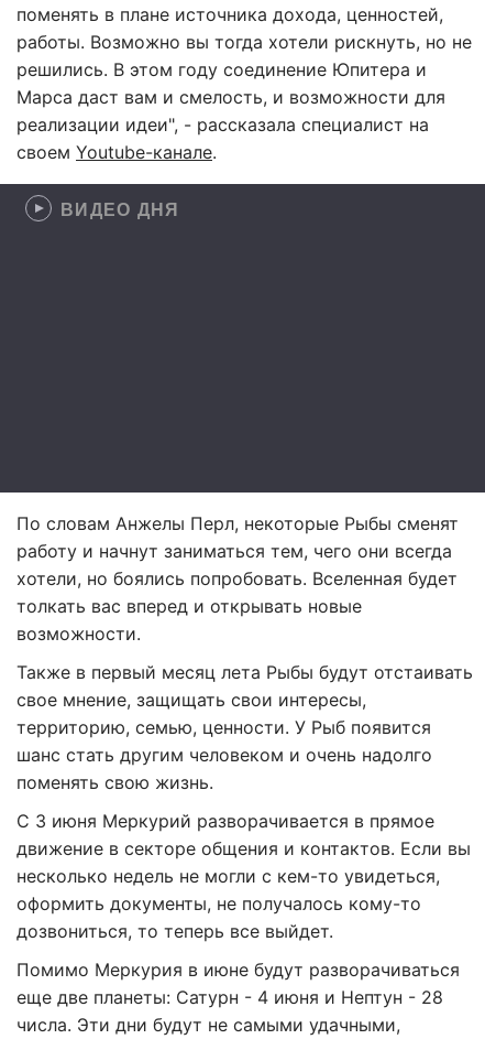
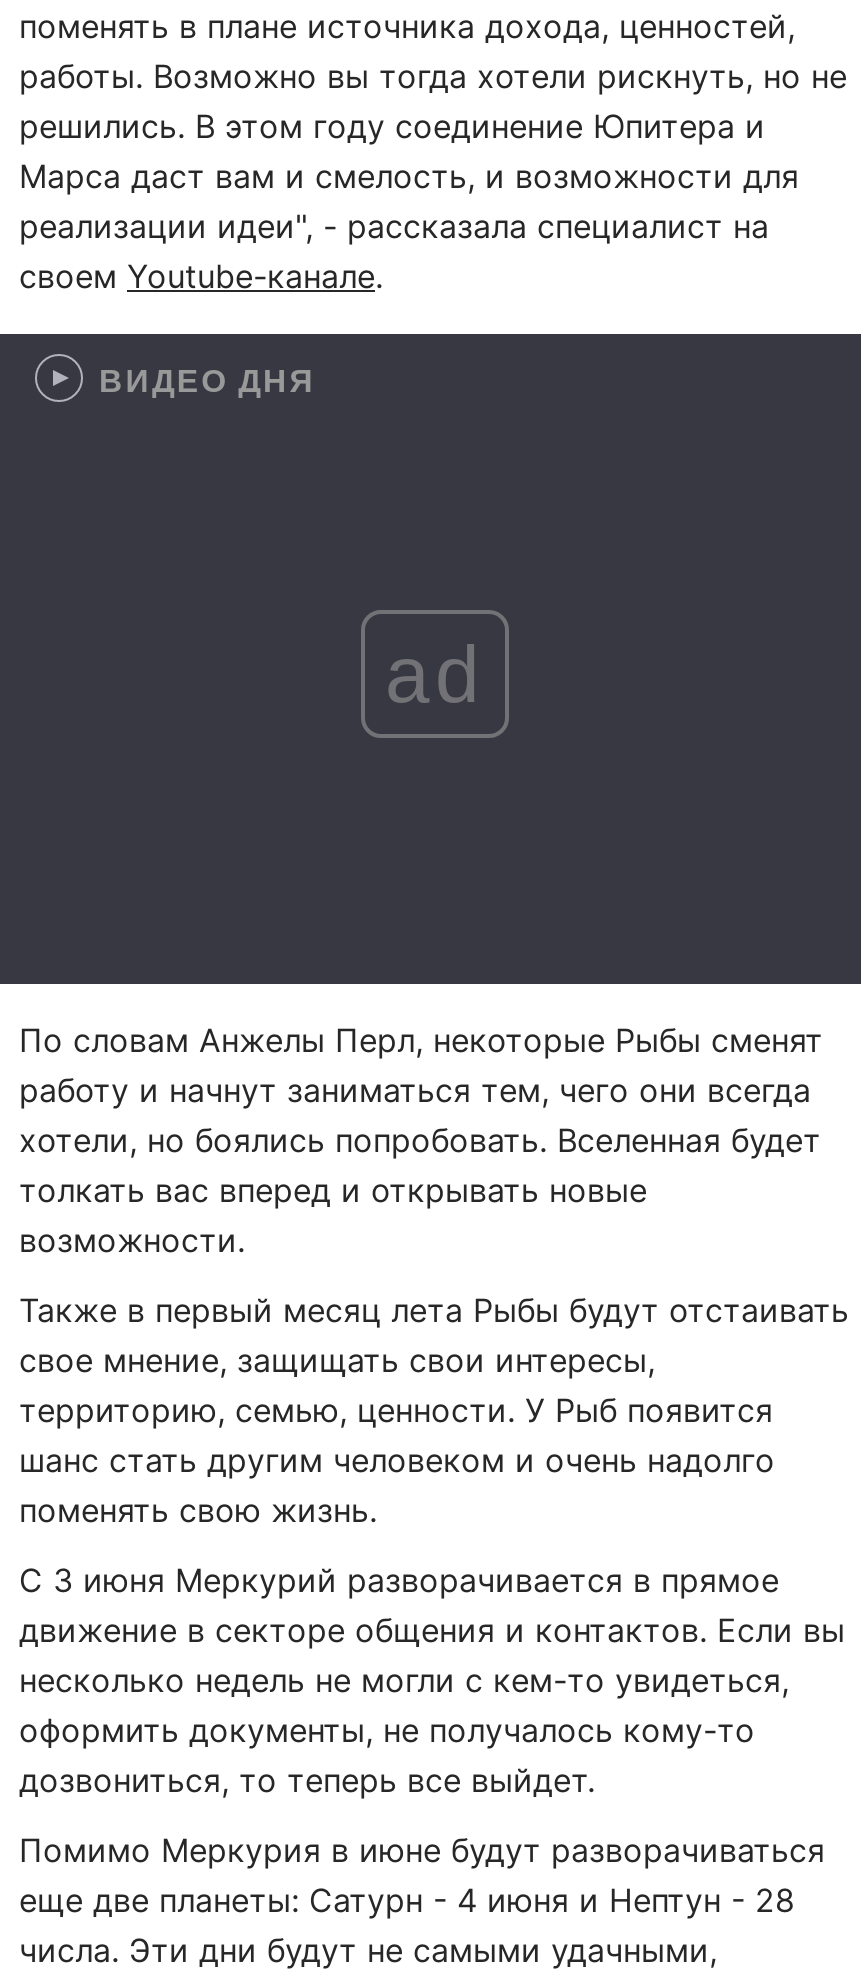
none -> [385,629,485,717] ad

